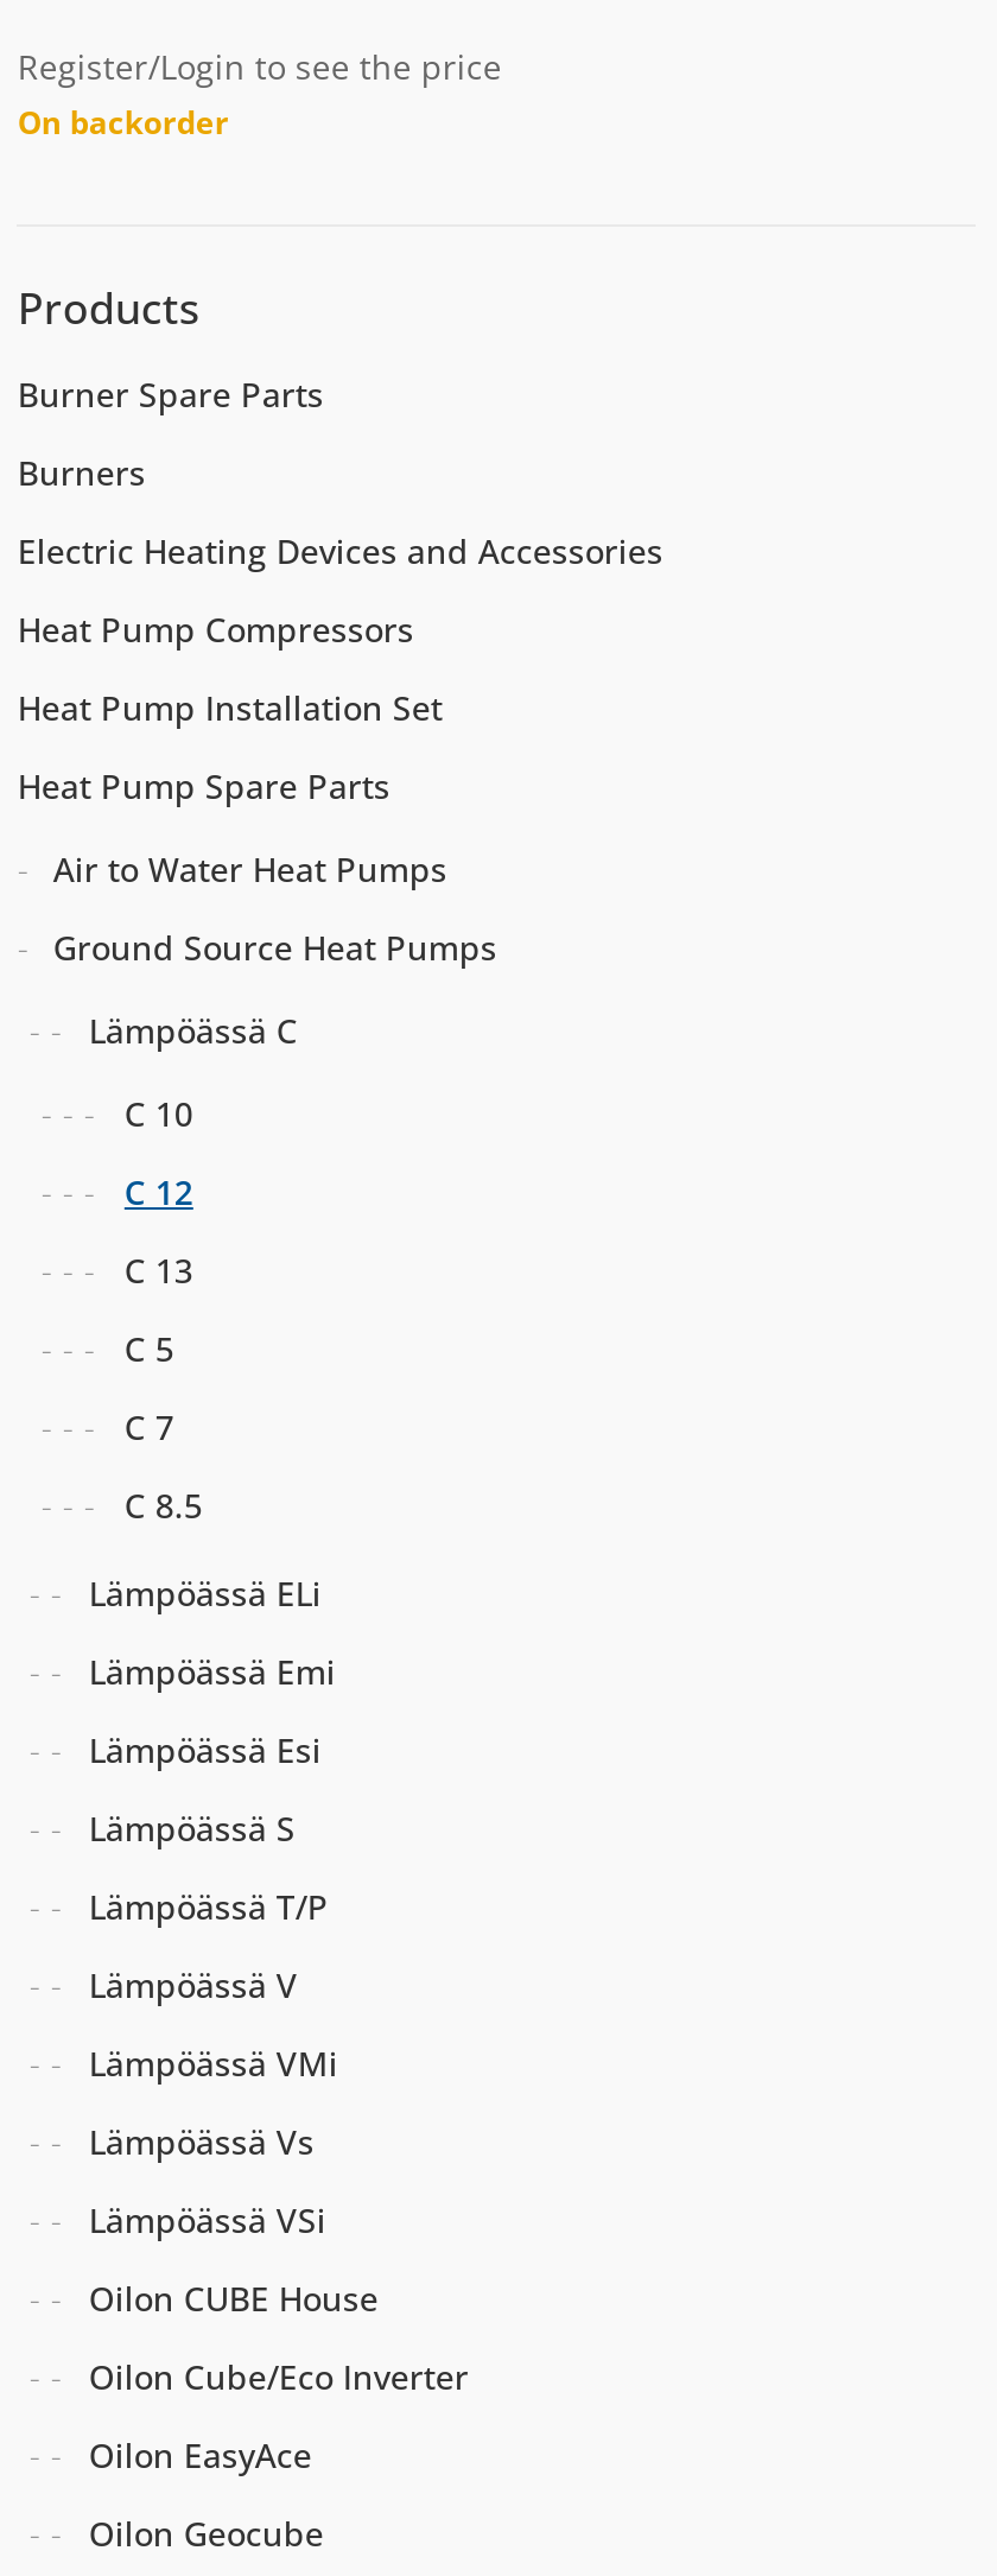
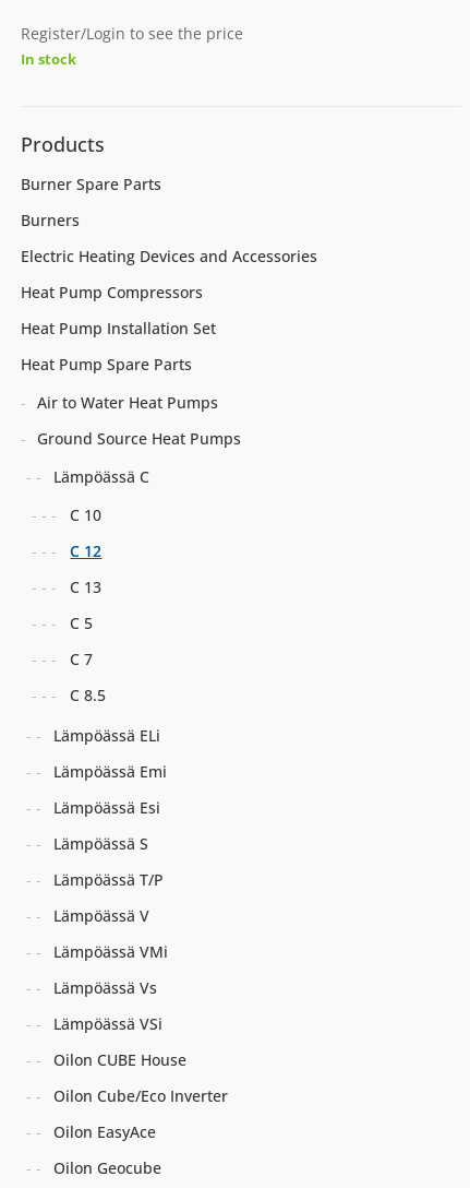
[18,100,229,143] On backorder -> [21,49,77,69] In stock

